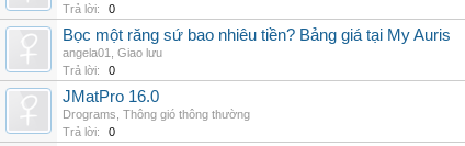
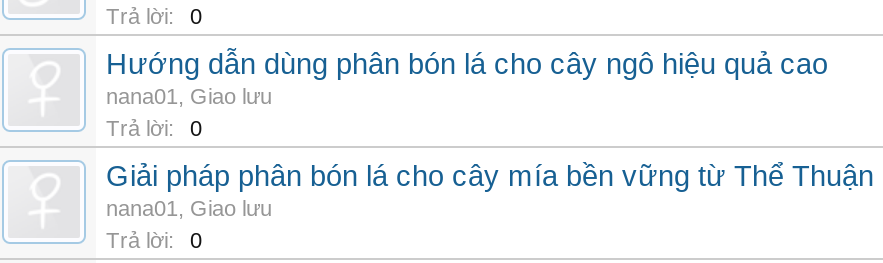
[63,26,451,59] Bọc một răng sứ bao nhiêu tiền? Bảng giá tại My Auris | angela01, Giao lưu -> [106,48,828,108] Hướng dẫn dùng phân bón lá cho cây ngô hiệu quả cao | nana01, Giao lưu
[63,88,250,121] JMatPro 16.0 | Drograms, Thông gió thông thường -> [106,160,874,220] Giải pháp phân bón lá cho cây mía bền vững từ Thể Thuận | nana01, Giao lưu

